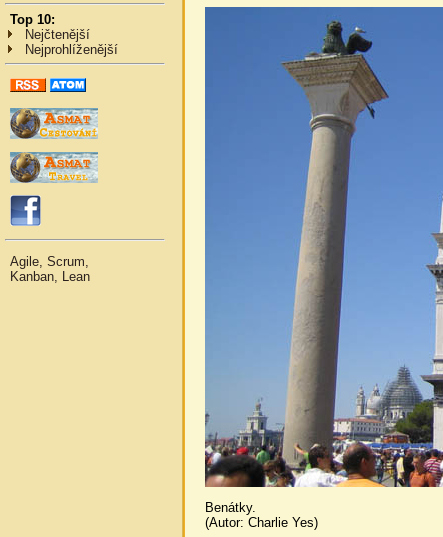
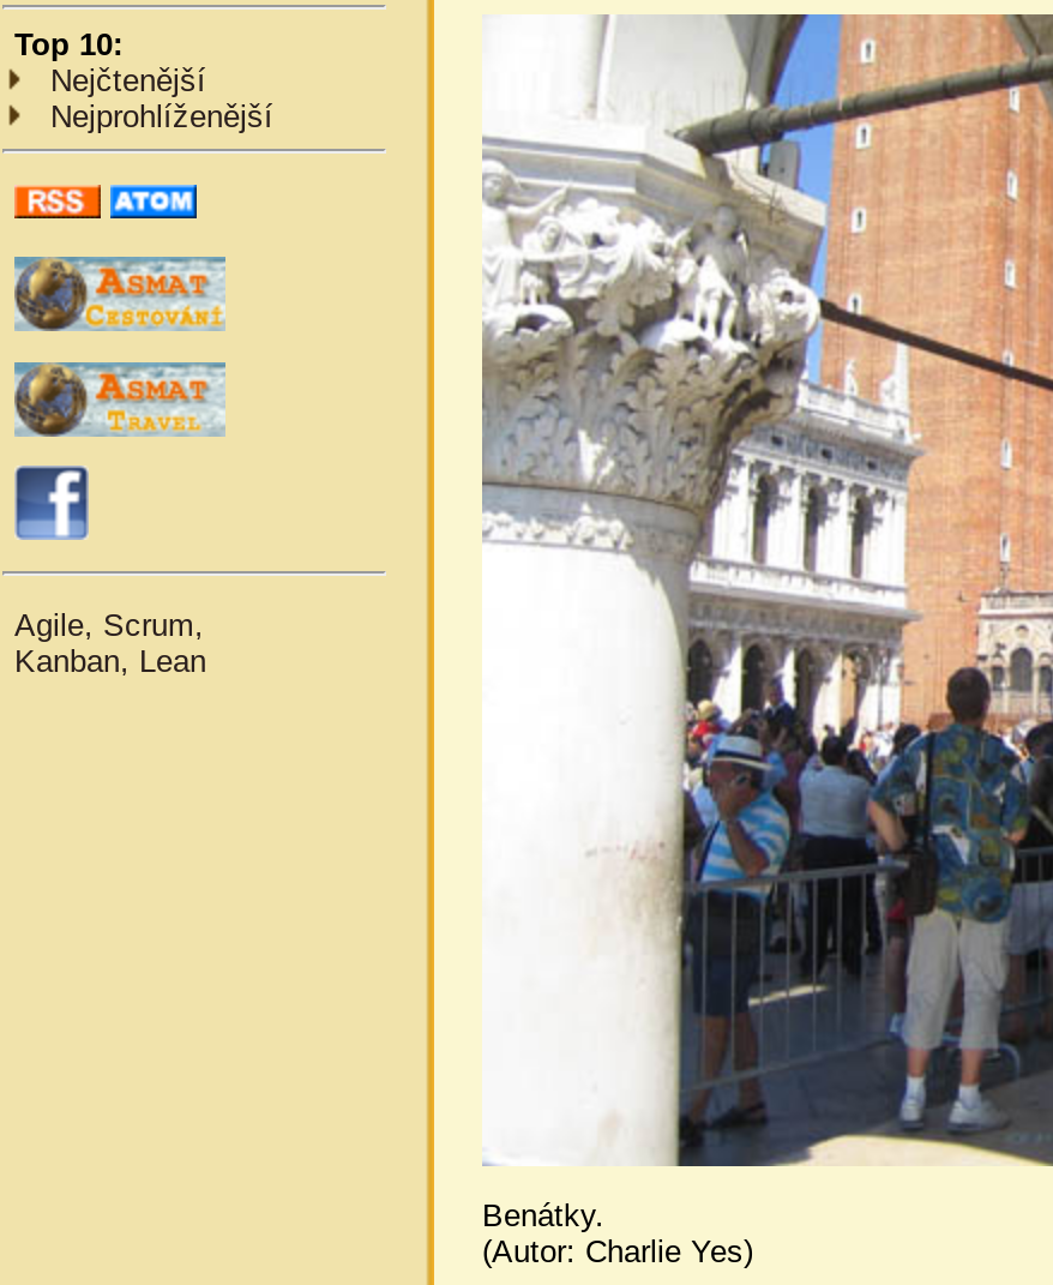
[204,6,440,488] [image] -> [482,12,1046,1169] [image]

